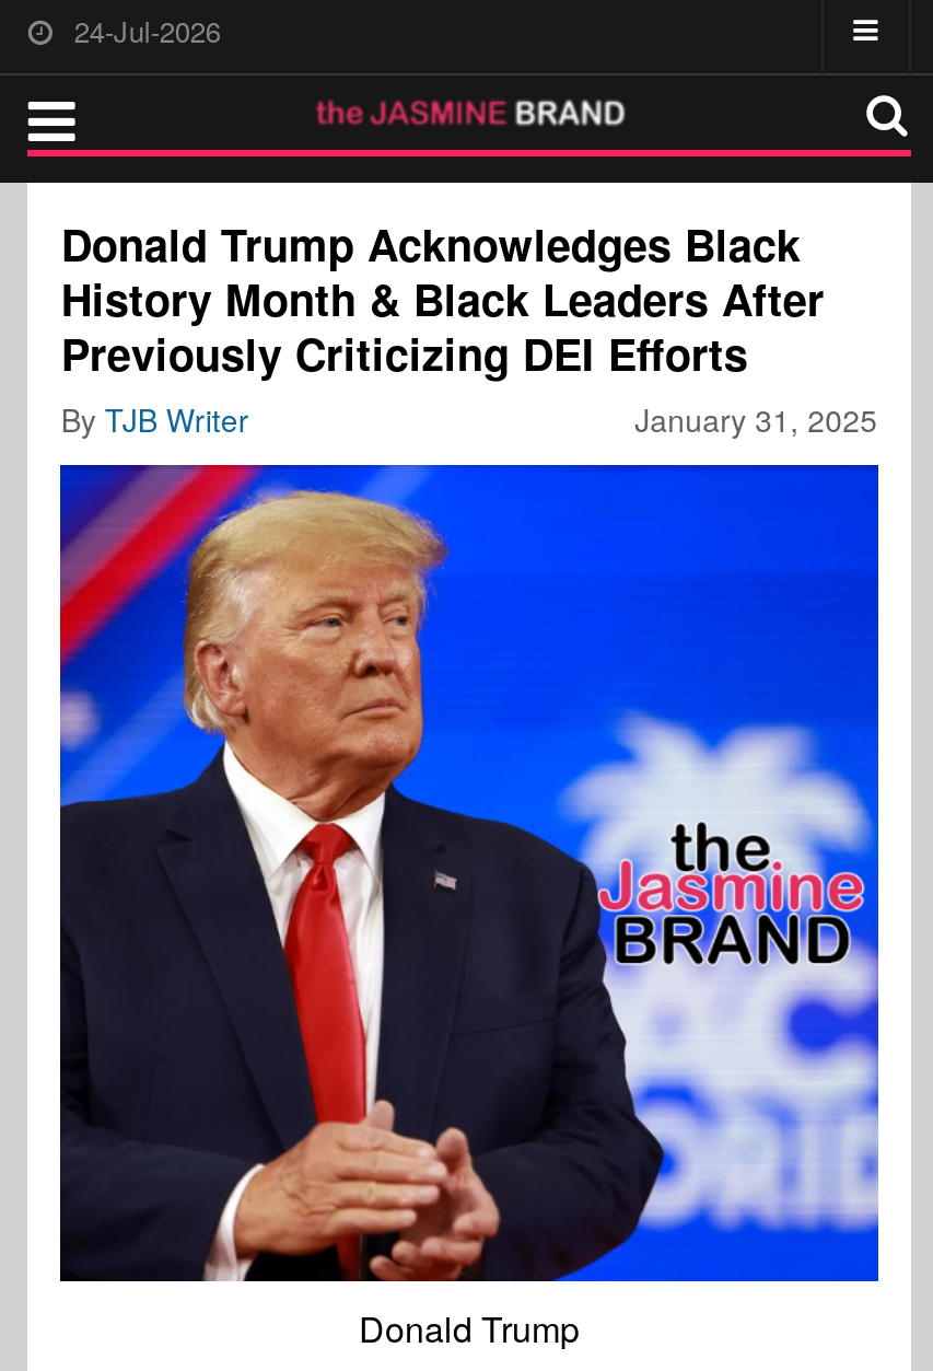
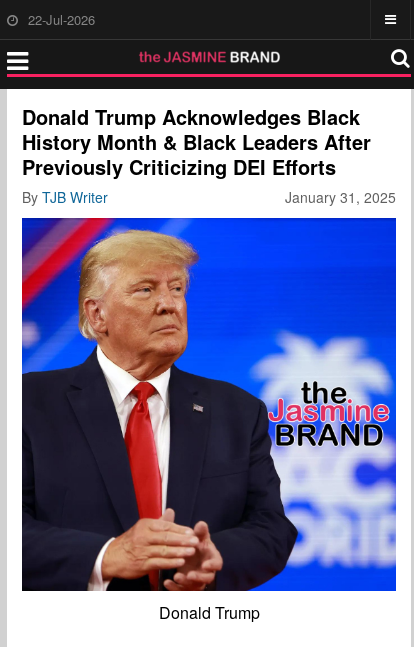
[74,10,221,51] 24-Jul-2026 -> [28,10,95,29] 22-Jul-2026

